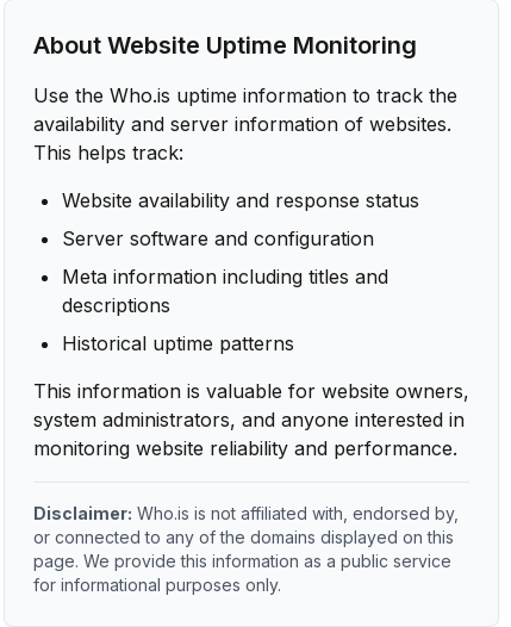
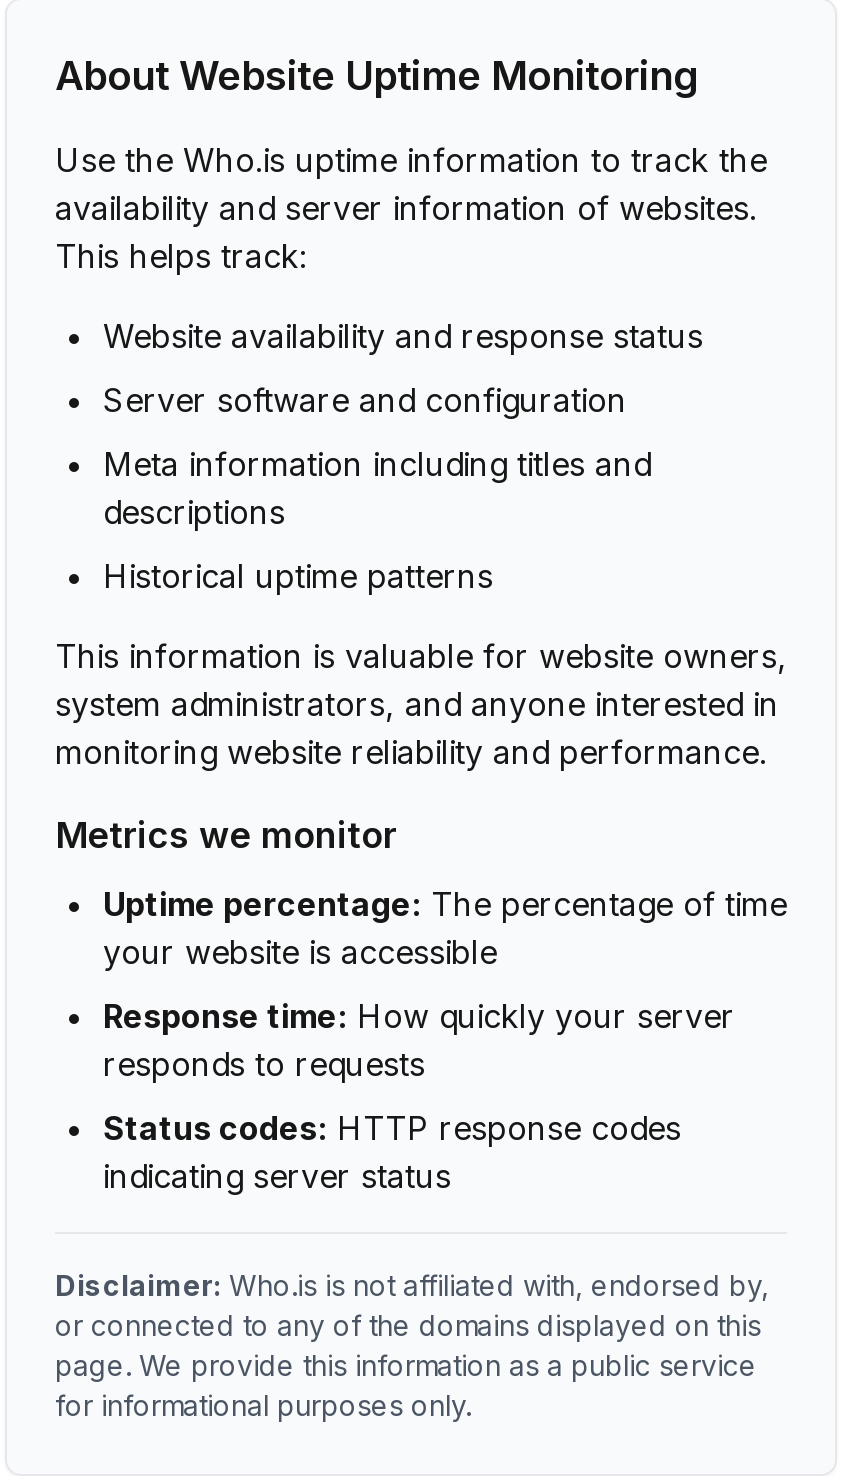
none -> [55,814,787,1196] Metrics we monitor | Uptime percentage: The percentage of time | your website is accessible | Response time: How quickly your server | responds to requests | Status codes: HTTP response codes | indicating server status

